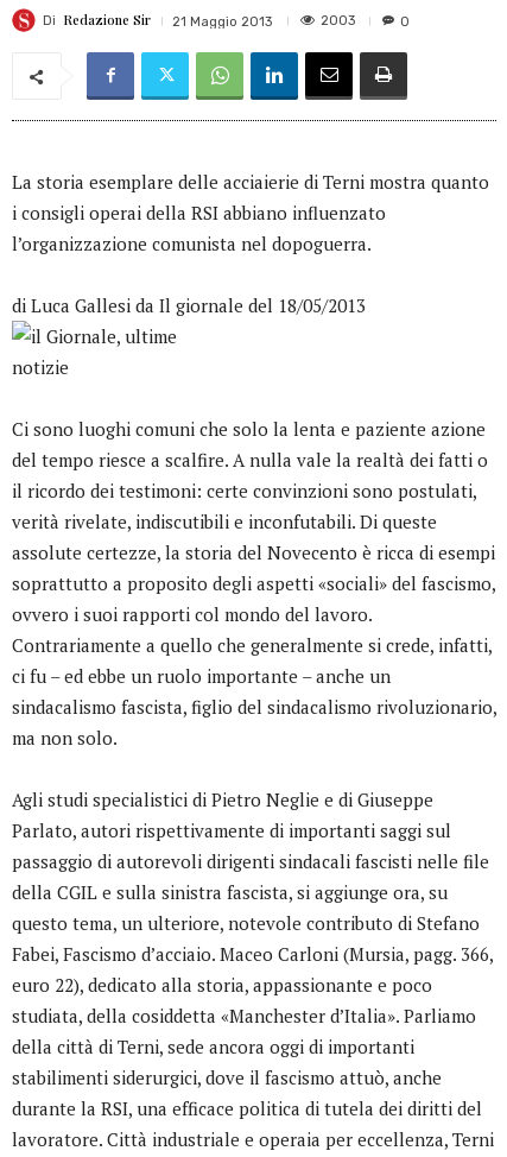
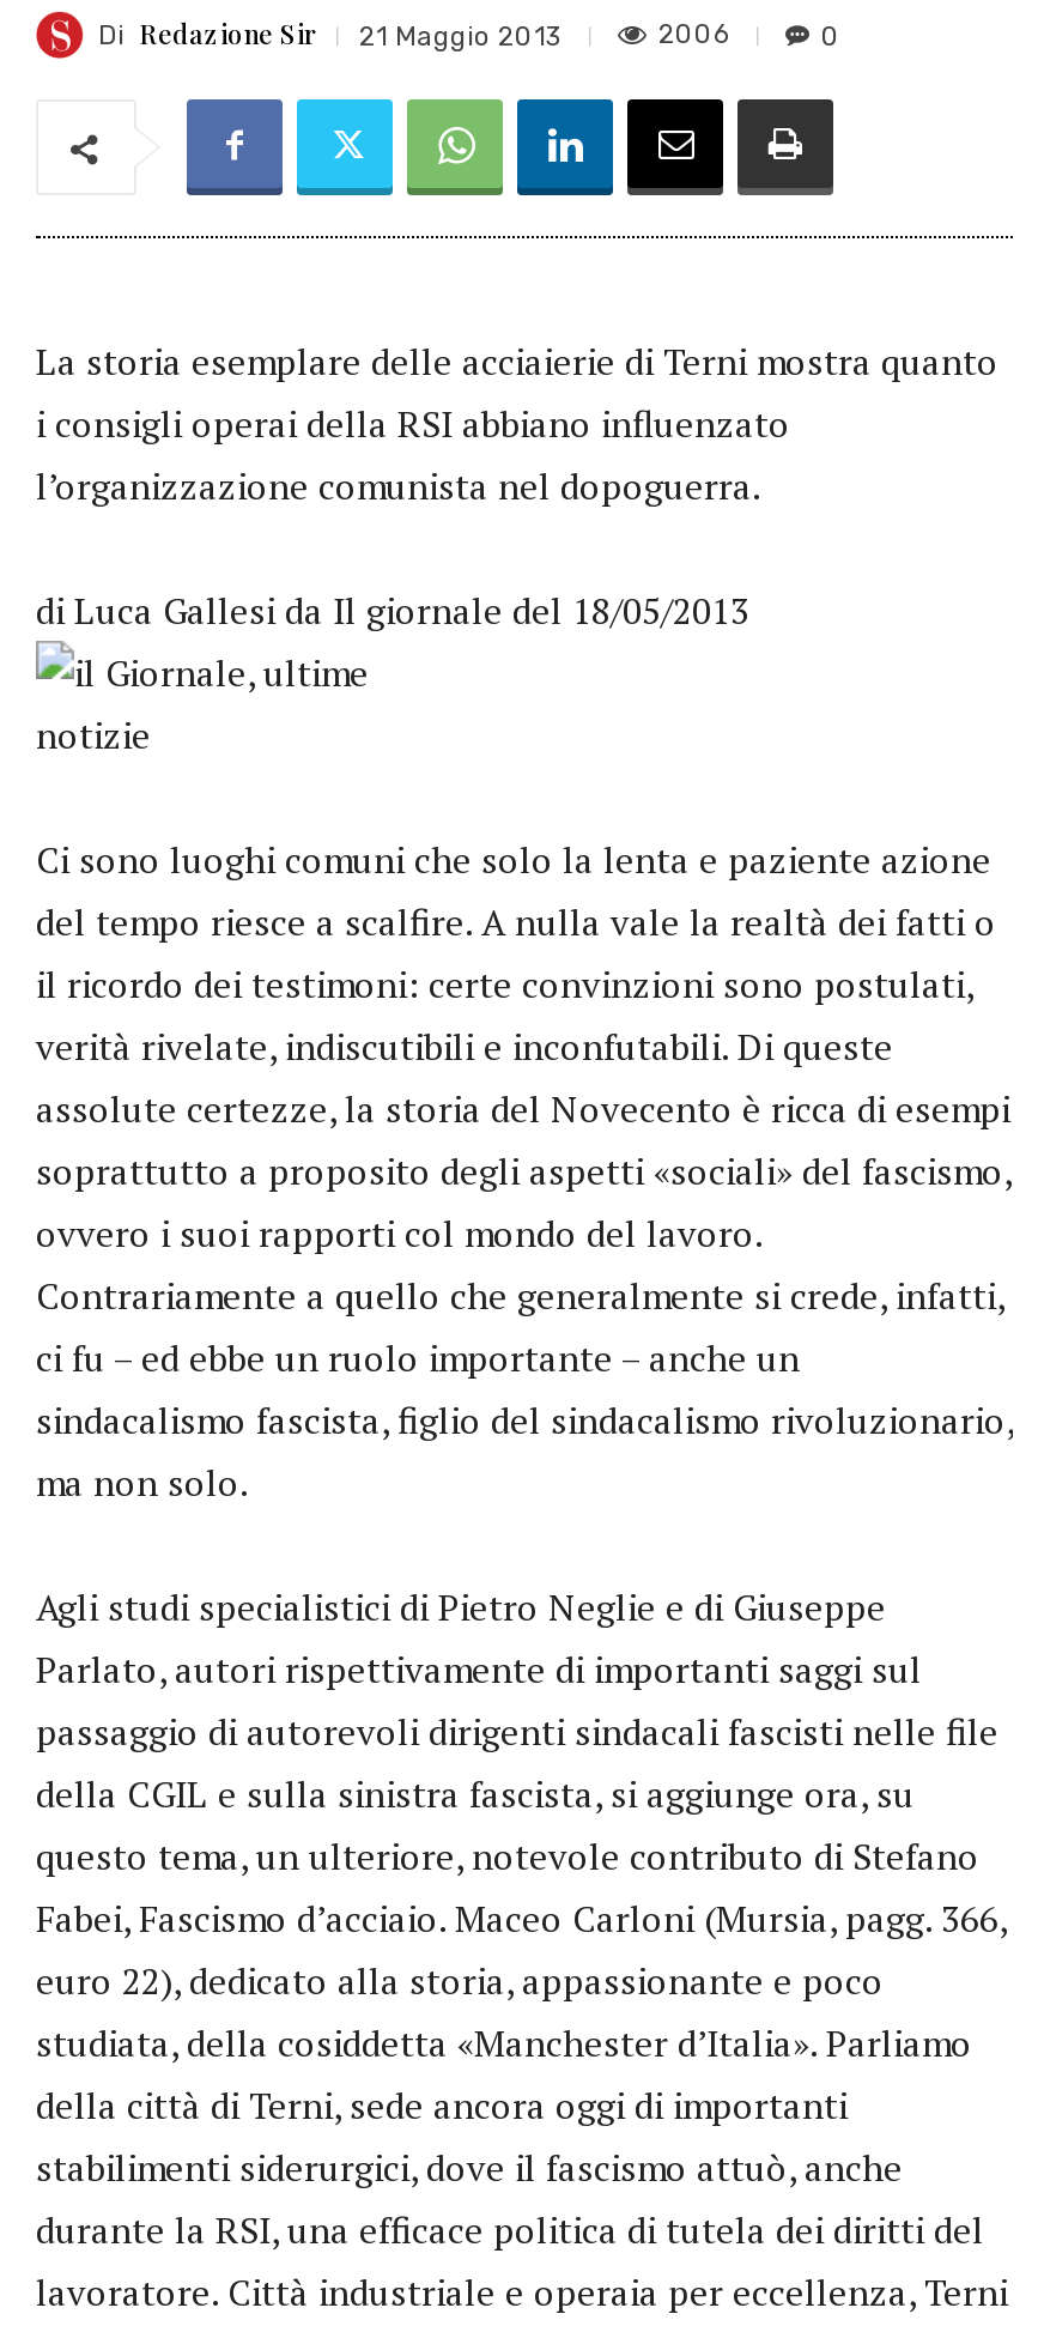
[321,13,355,29] 2003 -> [658,20,730,52] 2006

